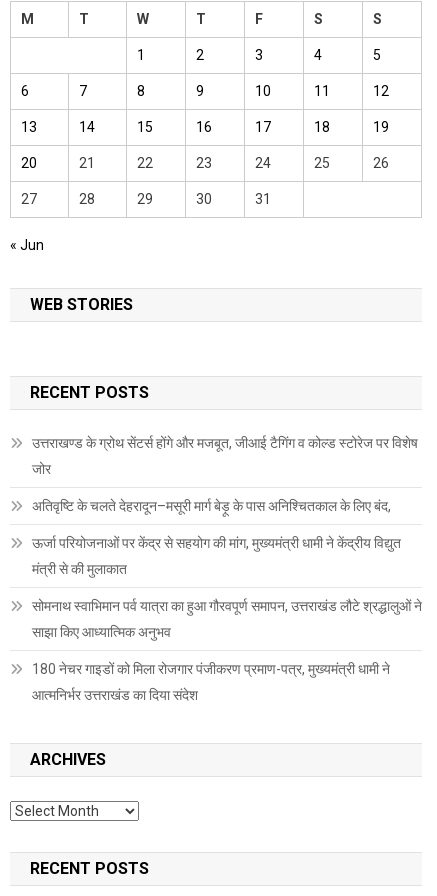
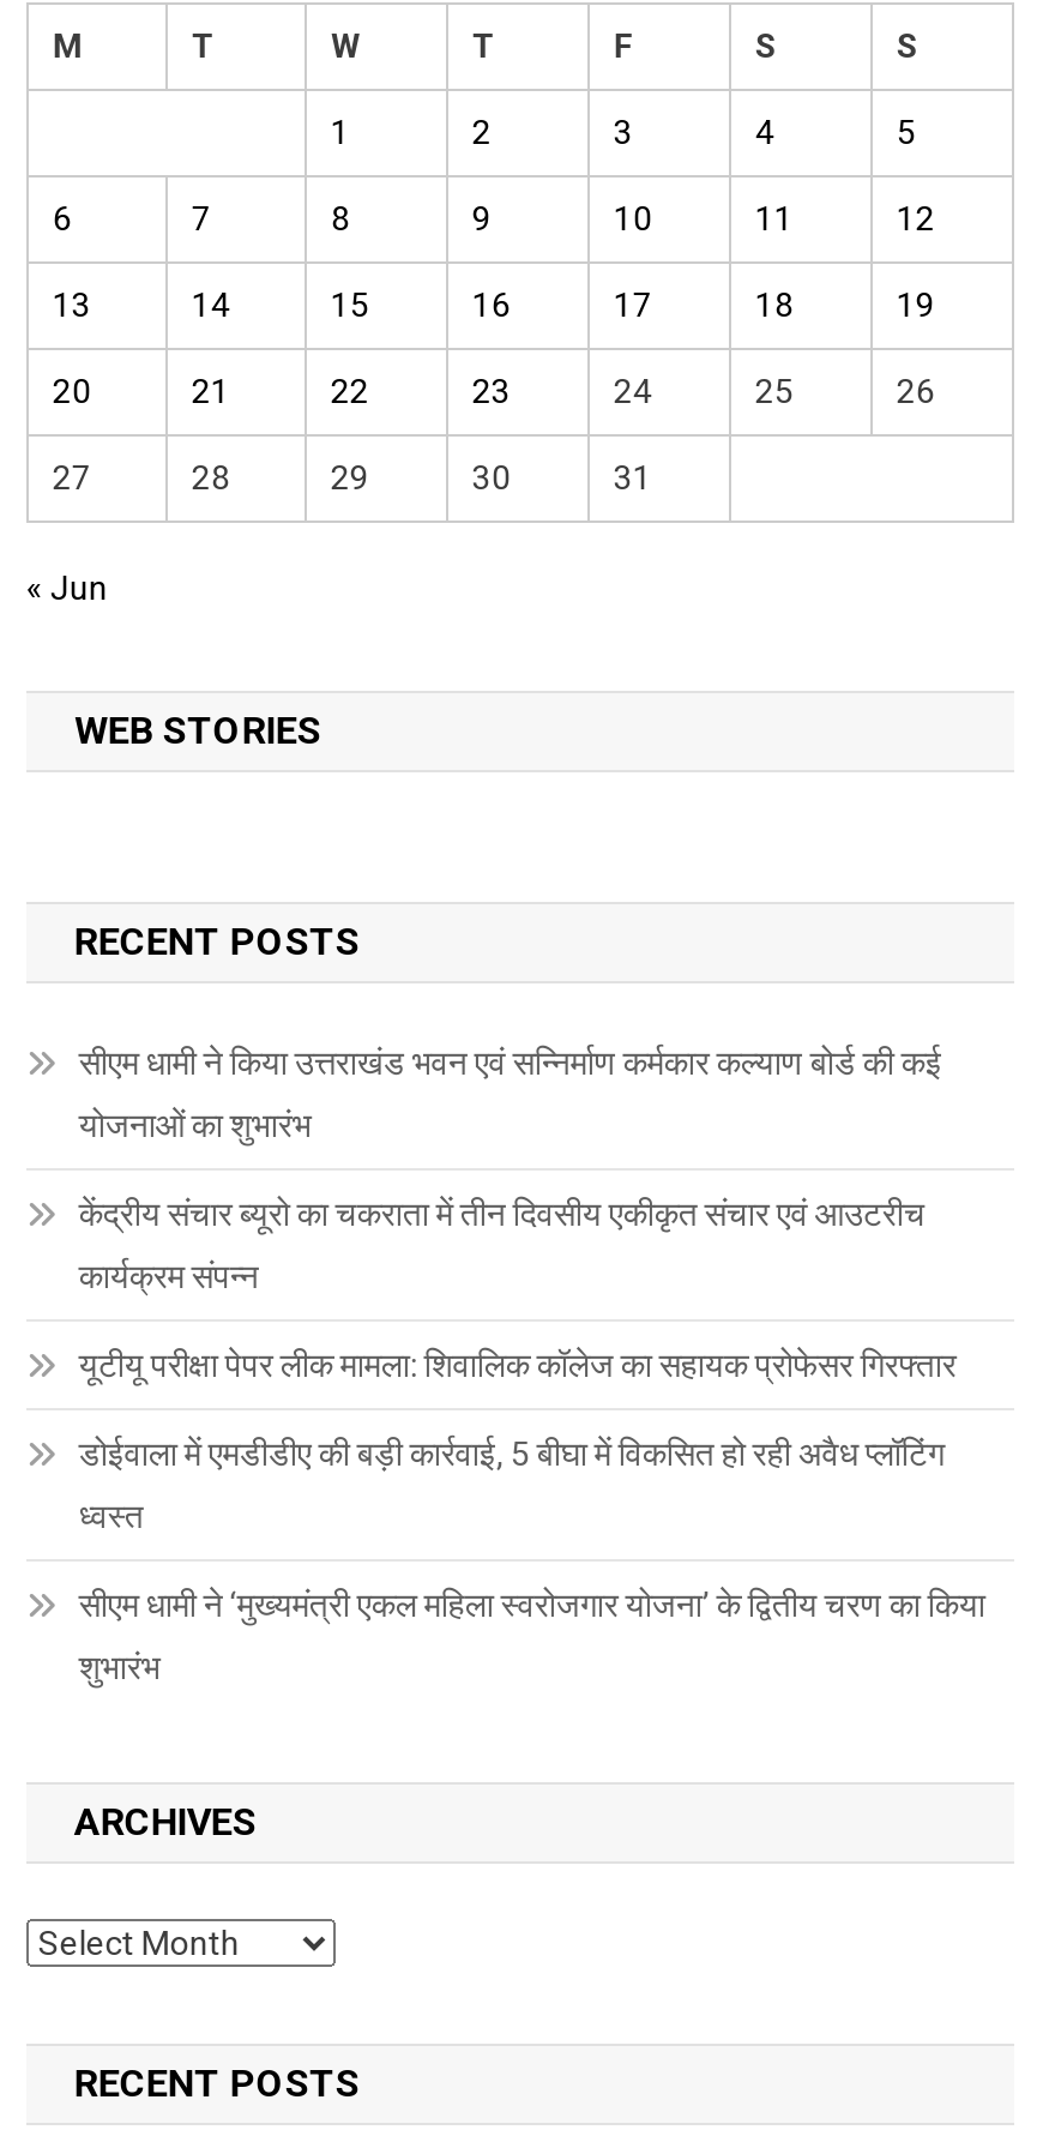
[32,435,418,451] उत्तराखण्ड के ग्रोथ सेंटर्स होंगे और मजबूत, जीआई टैगिंग व कोल्ड स्टोरेज पर विशेष -> [79,1043,942,1081] सीएम धामी ने किया उत्तराखंड भवन एवं सन्निर्माण कर्मकार कल्याण बोर्ड की कई
[32,461,51,477] जोर -> [79,1105,311,1143] योजनाओं का शुभारंभ
[32,498,391,514] अतिवृष्टि के चलते देहरादून–मसूरी मार्ग बेड़ू के पास अनिश्चितकाल के लिए बंद, -> [79,1194,925,1232] केंद्रीय संचार ब्यूरो का चकराता में तीन दिवसीय एकीकृत संचार एवं आउटरीच
[32,535,401,551] ऊर्जा परियोजनाओं पर केंद्र से सहयोग की मांग, मुख्यमंत्री धामी ने केंद्रीय विद्युत -> [79,1256,259,1295] कार्यक्रम संपन्न
[32,561,127,577] मंत्री से की मुलाकात -> [79,1345,956,1383] यूटीयू परीक्षा पेपर लीक मामला: शिवालिक कॉलेज का सहायक प्रोफेसर गिरफ्तार
[32,598,422,614] सोमनाथ स्वाभिमान पर्व यात्रा का हुआ गौरवपूर्ण समापन, उत्तराखंड लौटे श्रद्धालुओं ने -> [79,1434,944,1472] डोईवाला में एमडीडीए की बड़ी कार्रवाई, 5 बीघा में विकसित हो रही अवैध प्लॉटिंग
[32,624,171,640] साझा किए आध्यात्मिक अनुभव -> [79,1496,144,1534] ध्वस्त
[32,661,390,677] 180 नेचर गाइडों को मिला रोजगार पंजीकरण प्रमाण-पत्र, मुख्यमंत्री धामी ने -> [79,1585,985,1623] सीएम धामी ने ‘मुख्यमंत्री एकल महिला स्वरोजगार योजना’ के द्वितीय चरण का किया
[32,687,198,703] आत्मनिर्भर उत्तराखंड का दिया संदेश -> [79,1647,160,1686] शुभारंभ

